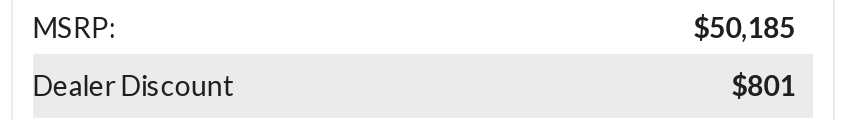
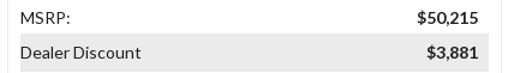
[693,10,813,44] $50,185 -> [417,7,489,27] $50,215
[731,68,813,102] $801 -> [426,41,489,62] $3,881

